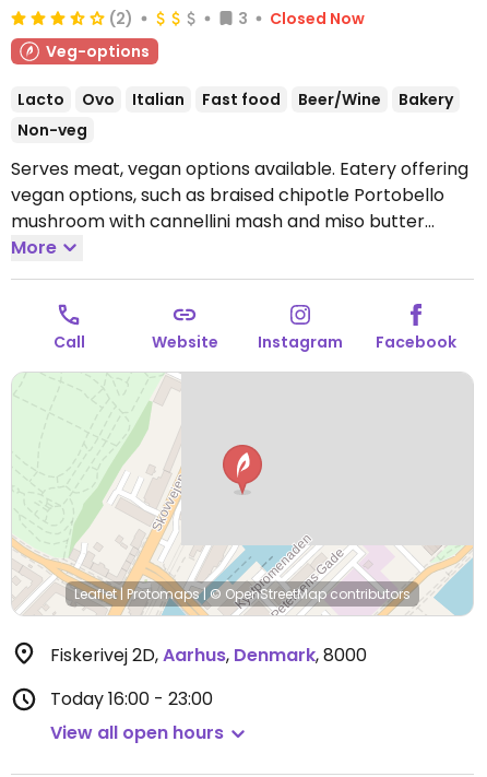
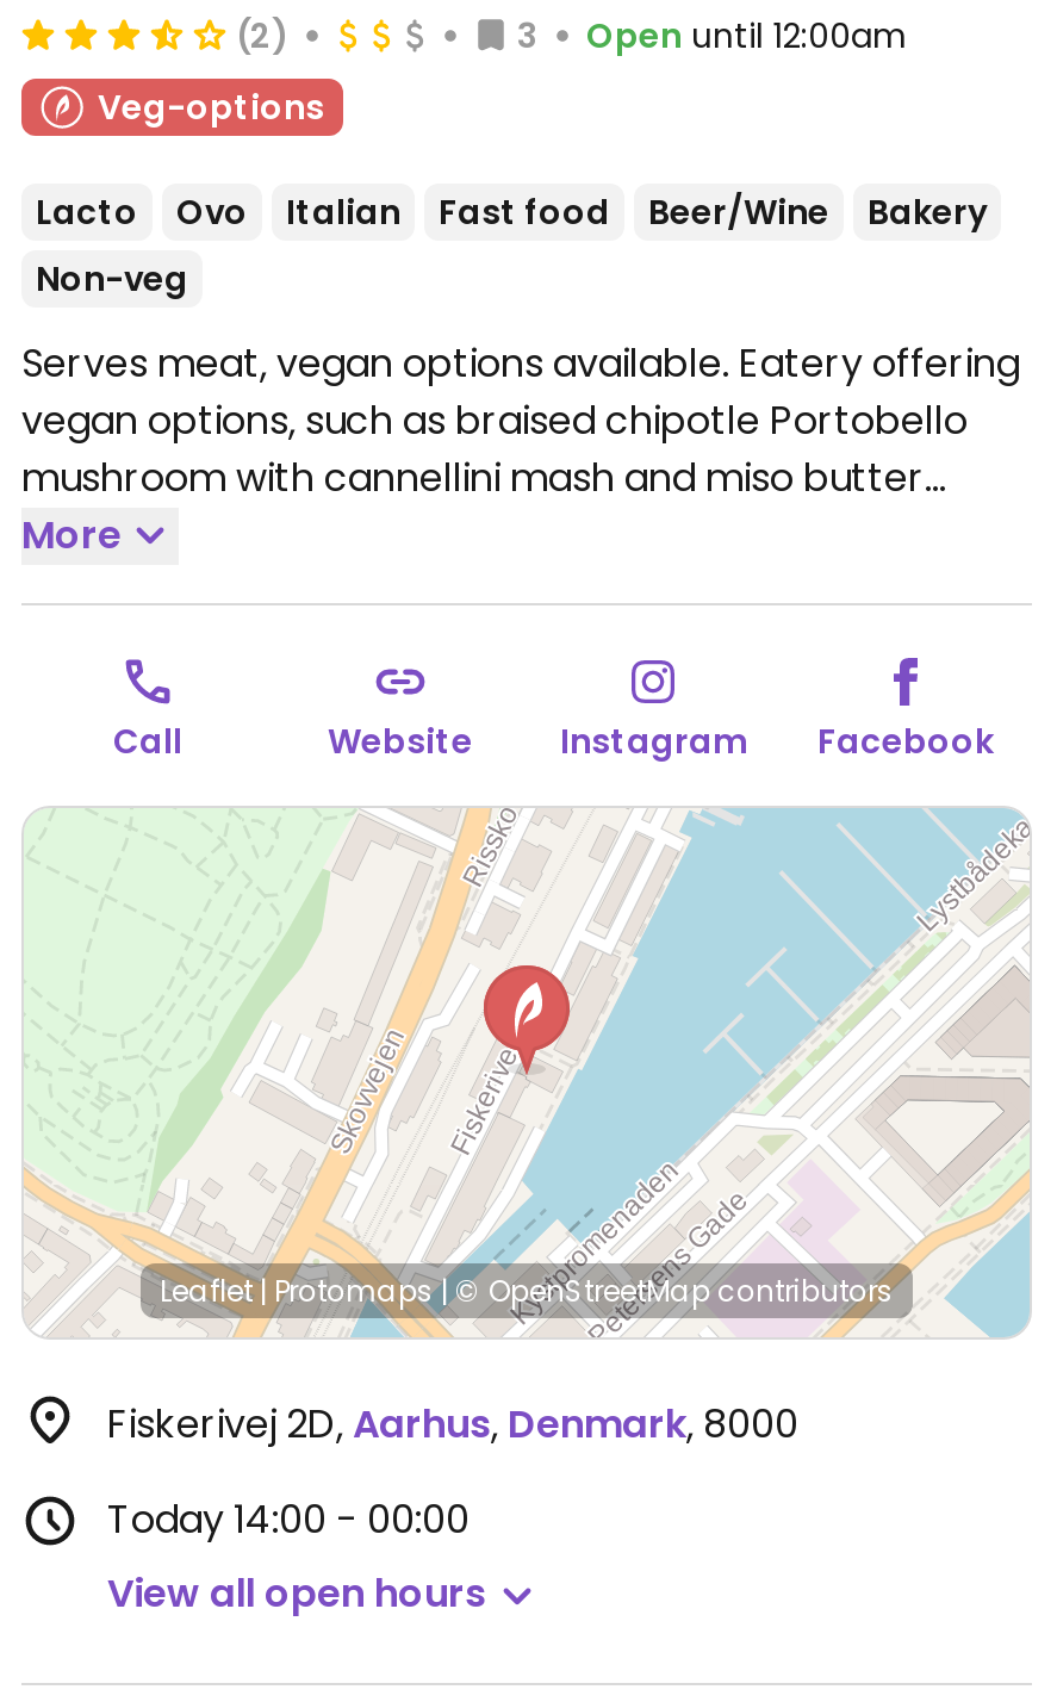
[270,8,365,30] Closed Now -> [586,11,908,58] Open until 12:00am
none -> [393,808,1030,1182] [image]
[50,686,213,711] Today 16:00 - 23:00 -> [107,1492,470,1547] Today 14:00 - 00:00

